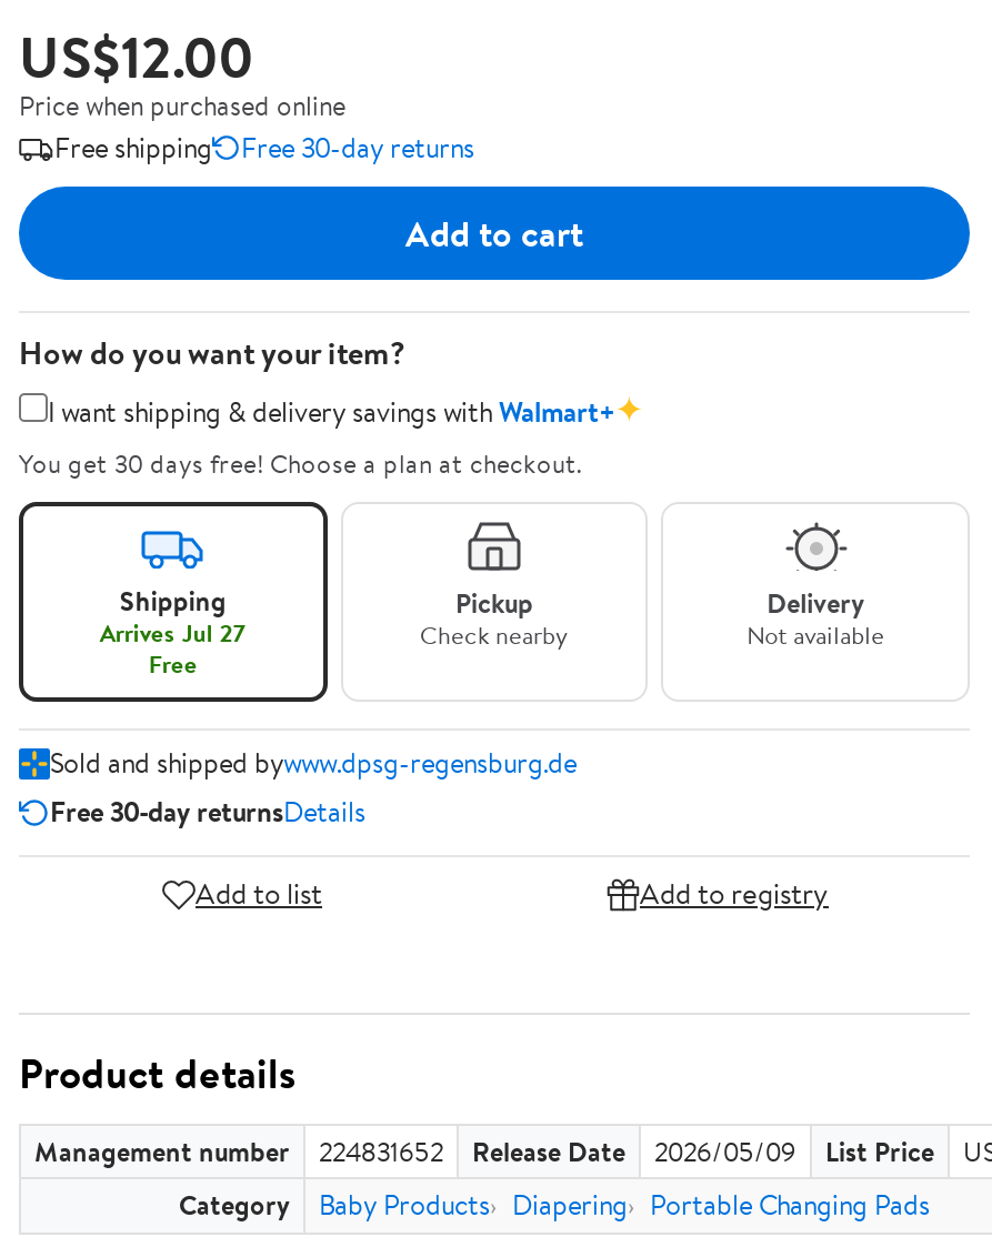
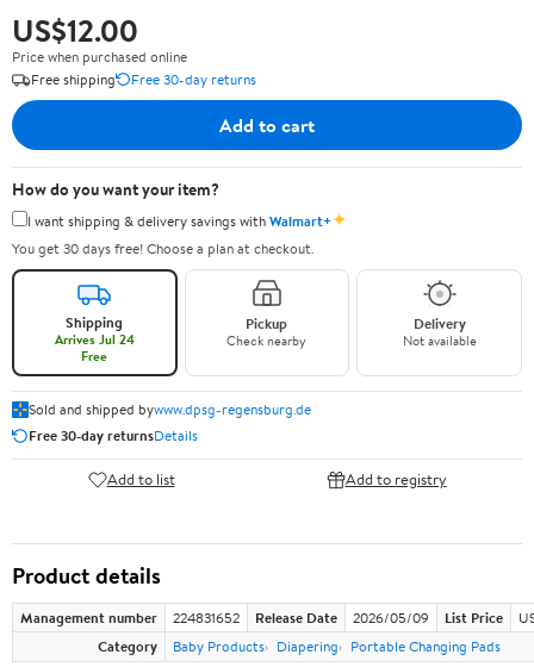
[100,615,246,651] Arrives Jul 27 -> [55,330,134,349] Arrives Jul 24

